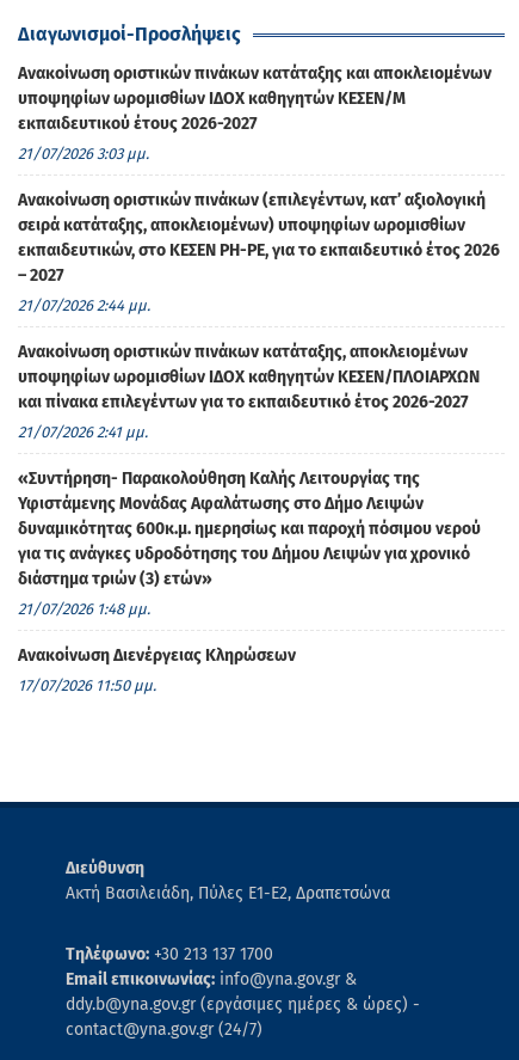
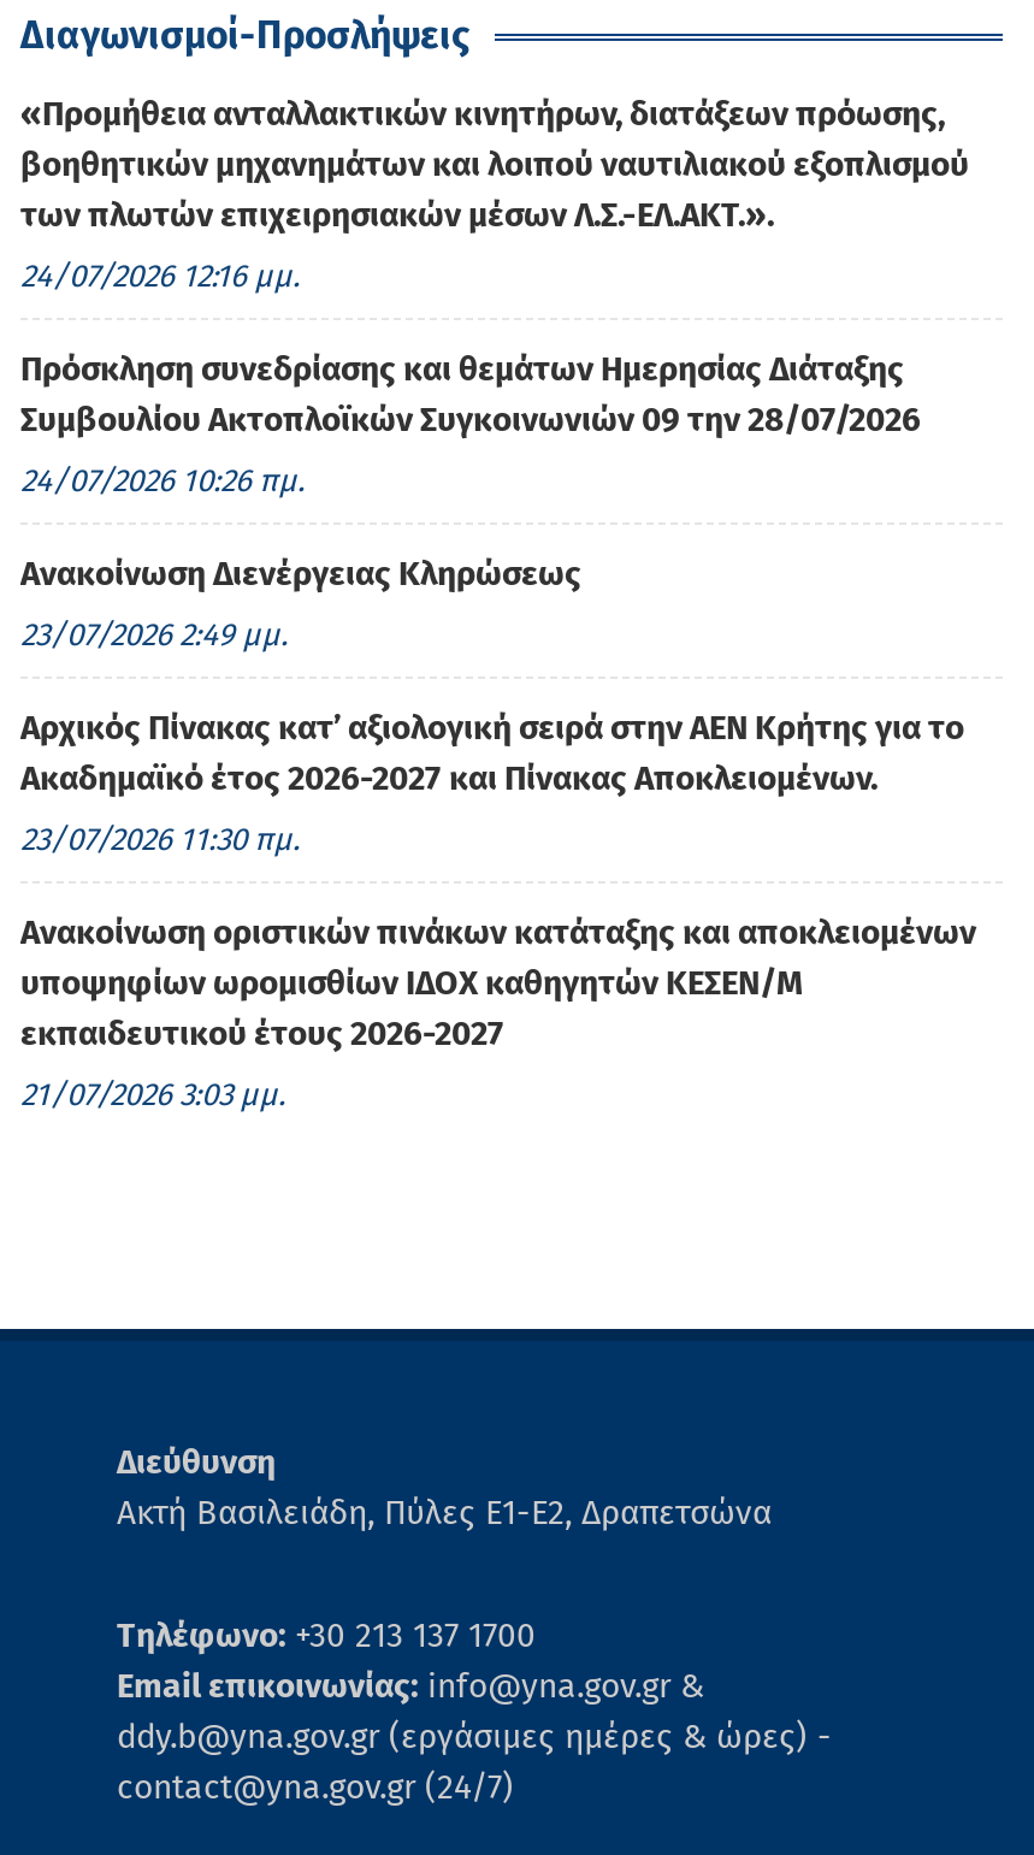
none -> [20,94,969,857] «Προμήθεια ανταλλακτικών κινητήρων, διατάξεων πρόωσης, | βοηθητικών μηχανημάτων και λοιπού ναυτιλιακού εξοπλισμού | των πλωτών επιχειρησιακών μέσων Λ.Σ.-ΕΛ.ΑΚΤ.». | 24/07/2026 12:16 μμ. | Πρόσκληση συνεδρίασης και θεμάτων Ημερησίας Διάταξης | Συμβουλίου Ακτοπλοϊκών Συγκοινωνιών 09 την 28/07/2026 | 24/07/2026 10:26 πμ. | Ανακοίνωση Διενέργειας Κληρώσεως | 23/07/2026 2:49 μμ. | Αρχικός Πίνακας κατ’ αξιολογική σειρά στην ΑΕΝ Κρήτης για το | Ακαδημαϊκό έτος 2026-2027 και Πίνακας Αποκλειομένων. | 23/07/2026 11:30 πμ.
moved [18,63,492,163] -> [20,912,976,1112]: Ανακοίνωση οριστικών πινάκων κατάταξης και αποκλειομένων | υποψηφίων ωρομισθίων ΙΔΟΧ καθηγητών ΚΕΣΕΝ/M | εκπαιδευτικού έτους 2026-2027 | 21/07/2026 3:03 μμ.
[18,190,500,694] Ανακοίνωση οριστικών πινάκων (επιλεγέντων, κατ’ αξιολογική | σειρά κατάταξης, αποκλειομένων) υποψηφίων ωρομισθίων | εκπαιδευτικών, στο ΚΕΣΕΝ ΡΗ-ΡΕ, για το εκπαιδευτικό έτος 2026 | – 2027 | 21/07/2026 2:44 μμ. | Ανακοίνωση οριστικών πινάκων κατάταξης, αποκλειομένων | υποψηφίων ωρομισθίων ΙΔΟΧ καθηγητών ΚΕΣΕΝ/ΠΛΟΙΑΡΧΩΝ | και πίνακα επιλεγέντων για το εκπαιδευτικό έτος 2026-2027 | 21/07/2026 2:41 μμ. | «Συντήρηση- Παρακολούθηση Καλής Λειτουργίας της | Υφιστάμενης Μονάδας Αφαλάτωσης στο Δήμο Λειψών | δυναμικότητας 600κ.μ. ημερησίως και παροχή πόσιμου νερού | για τις ανάγκες υδροδότησης του Δήμου Λειψών για χρονικό | διάστημα τριών (3) ετών» | 21/07/2026 1:48 μμ. | Ανακοίνωση Διενέργειας Κληρώσεων | 17/07/2026 11:50 μμ. -> none

